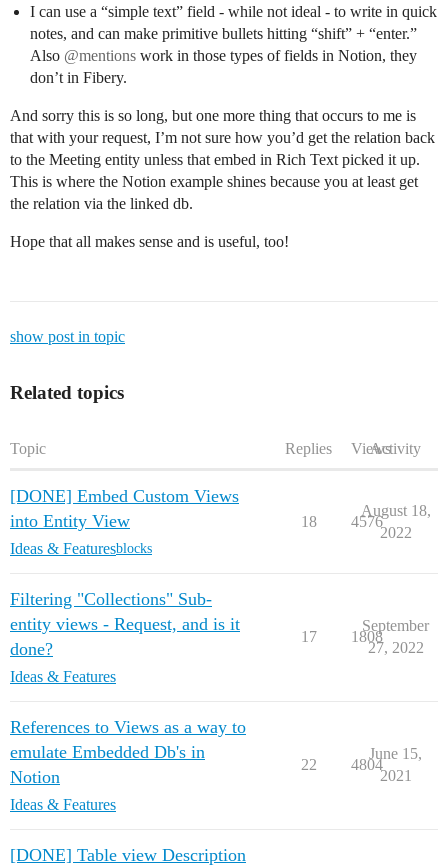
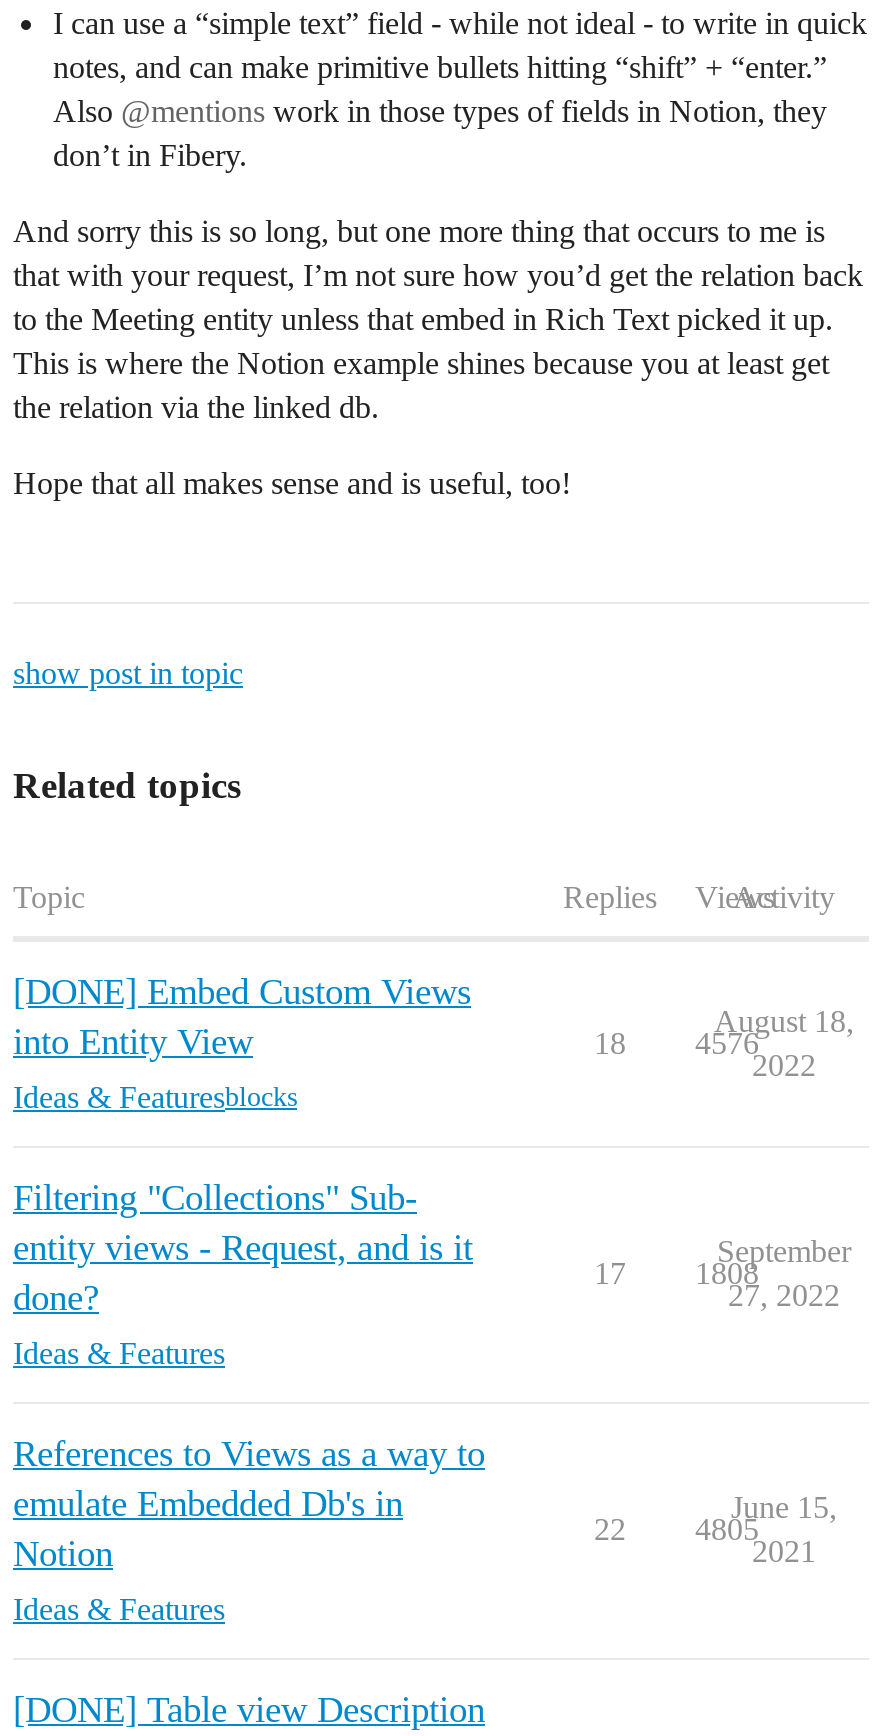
[351,756,383,773] 4804 -> [695,1512,759,1546] 4805

